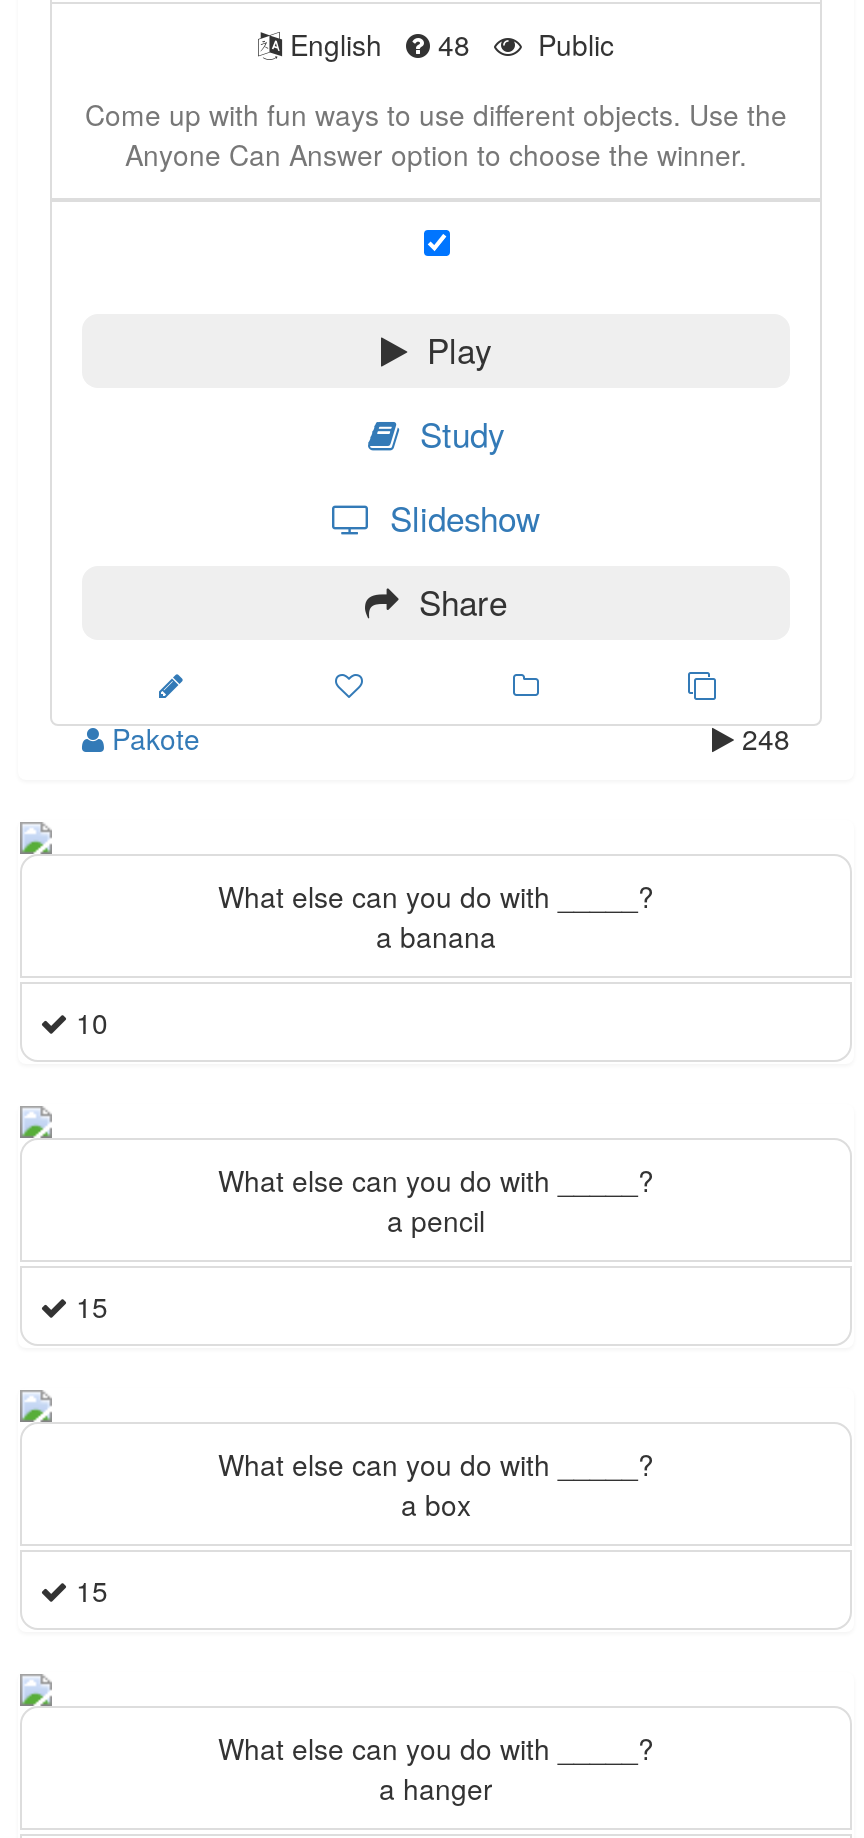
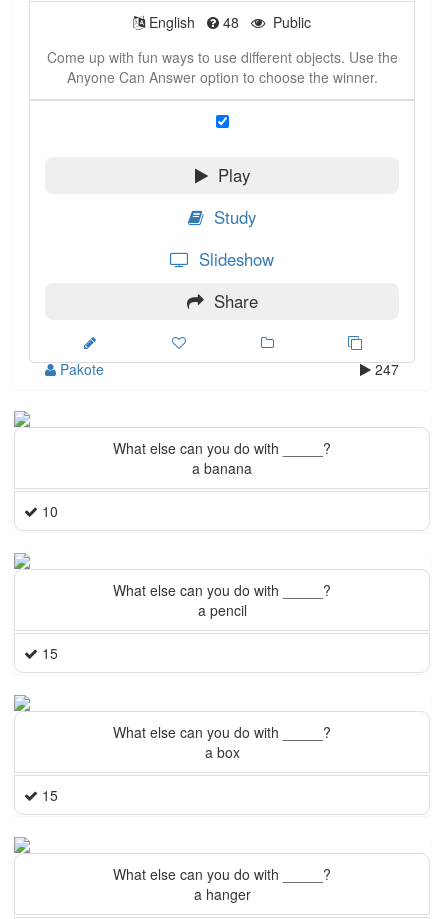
[734,718,790,758] 248 -> [371,359,399,379] 247

